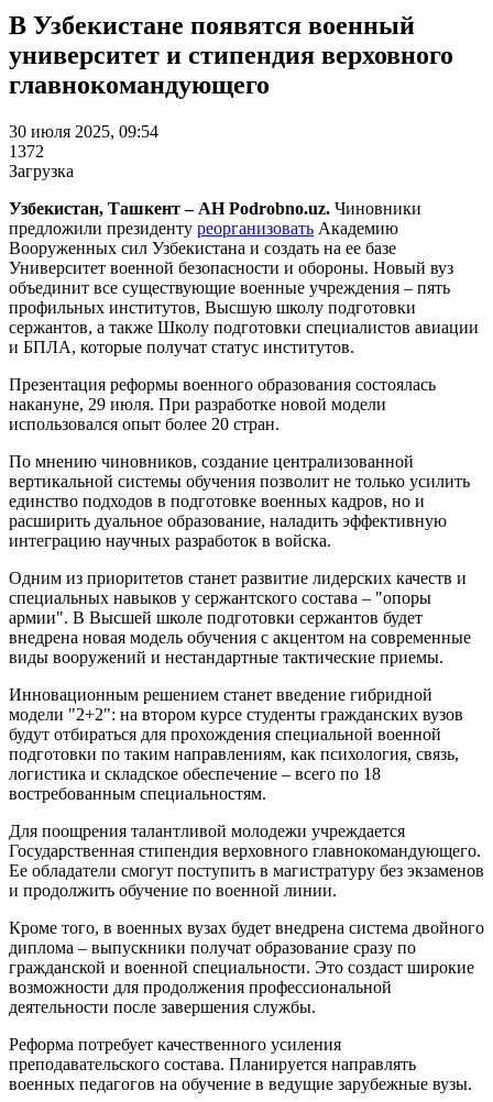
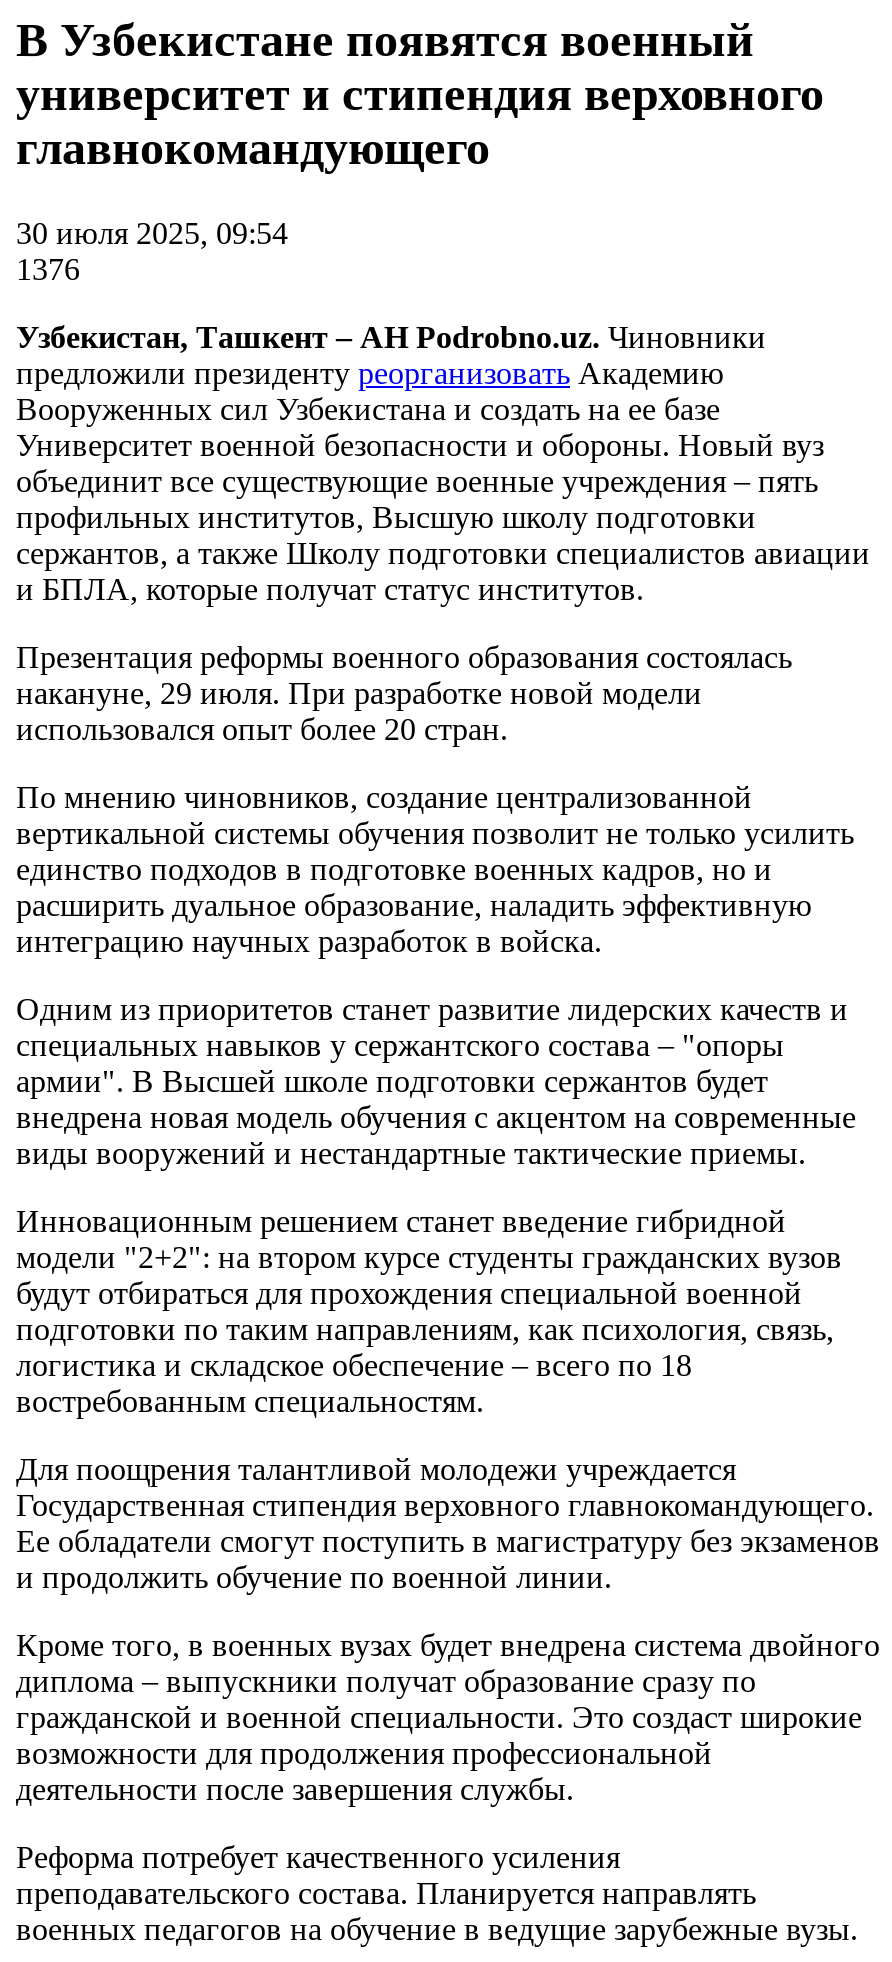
[9,142,74,180] 1372 | Загрузка -> [16,252,80,286] 1376

